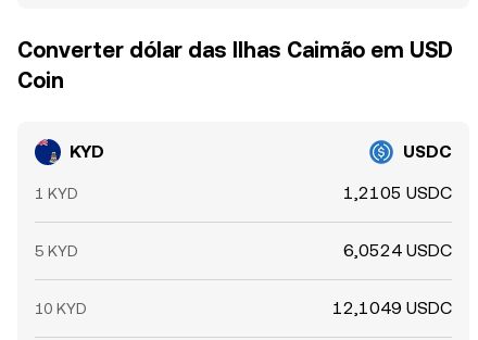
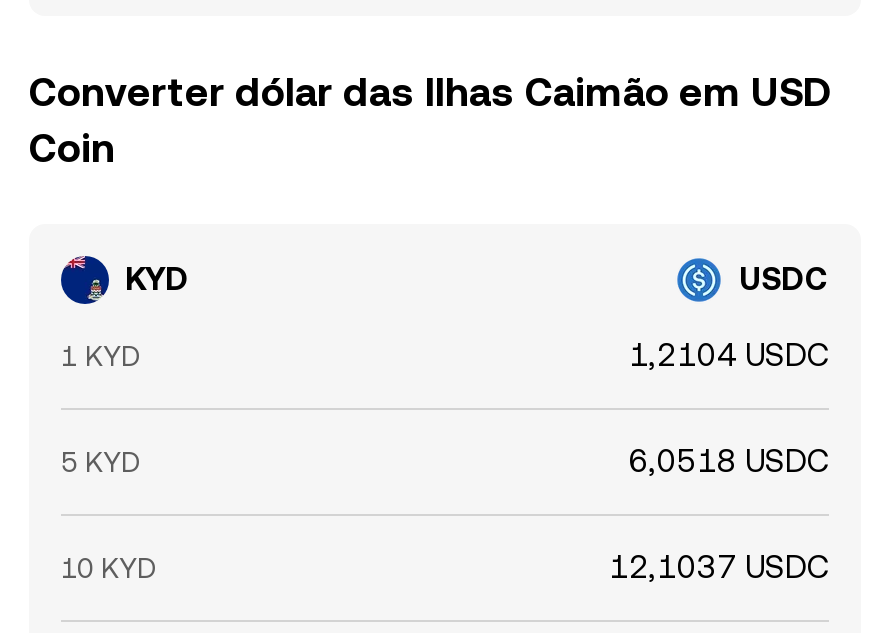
[343,182,452,203] 1,2105 USDC -> [629,336,829,374] 1,2104 USDC
[343,240,452,261] 6,0524 USDC -> [629,442,829,480] 6,0518 USDC
[332,298,452,318] 12,1049 USDC -> [609,548,829,586] 12,1037 USDC

